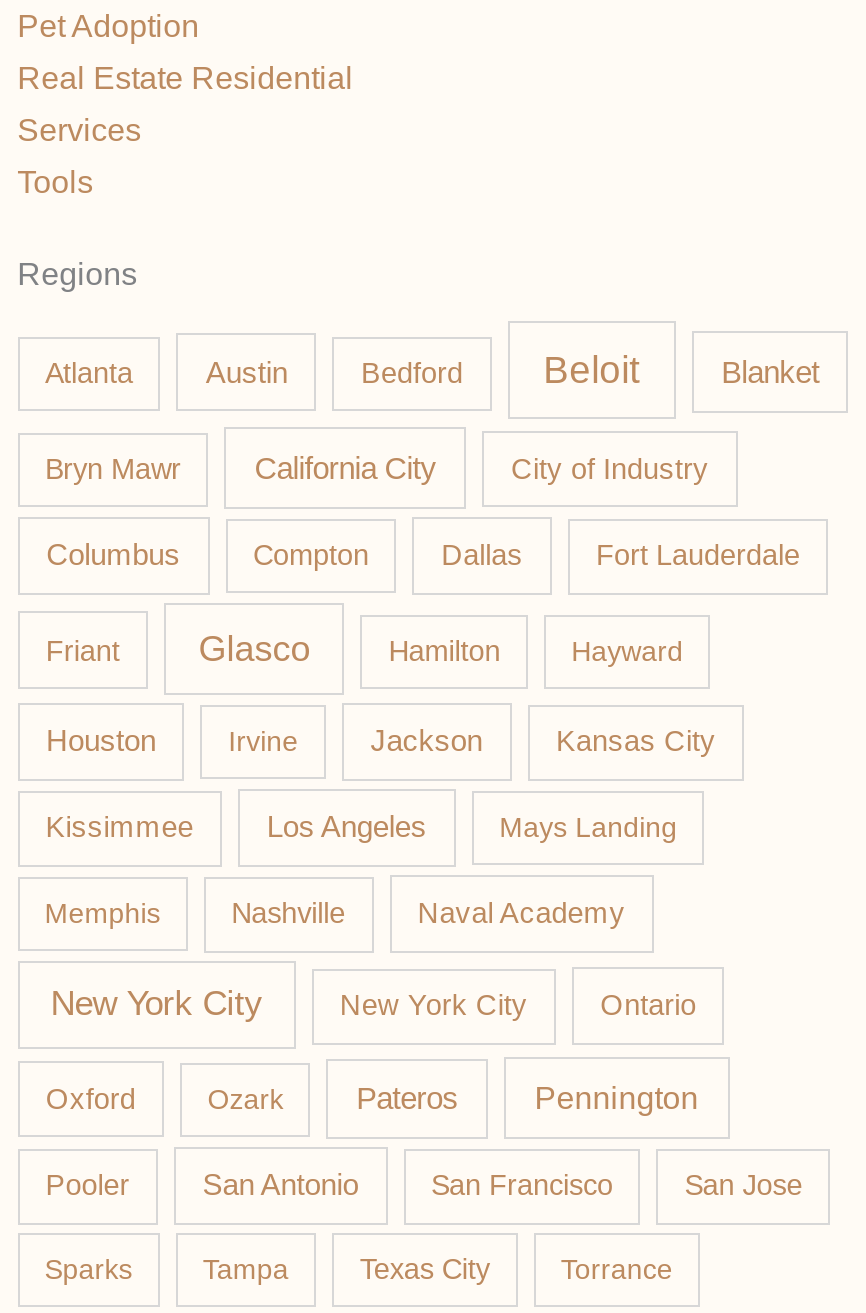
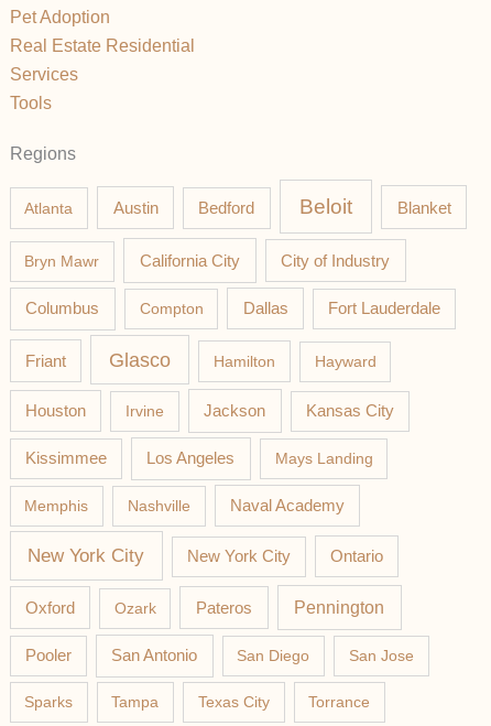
[431,1170,613,1202] San Francisco -> [237,647,310,664] San Diego

